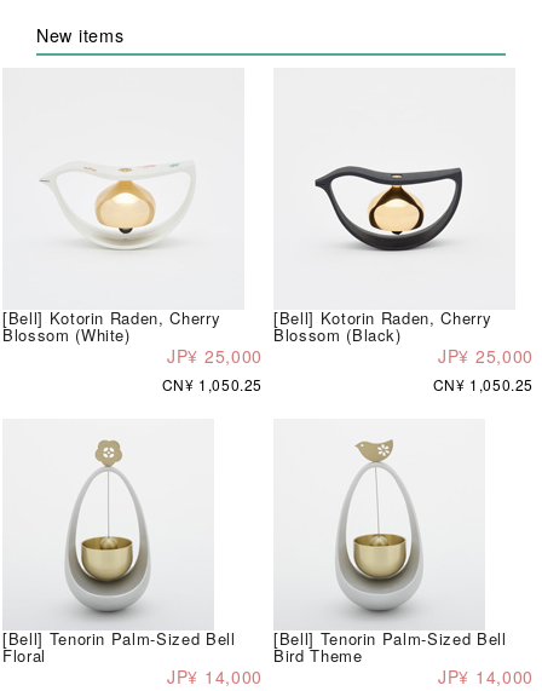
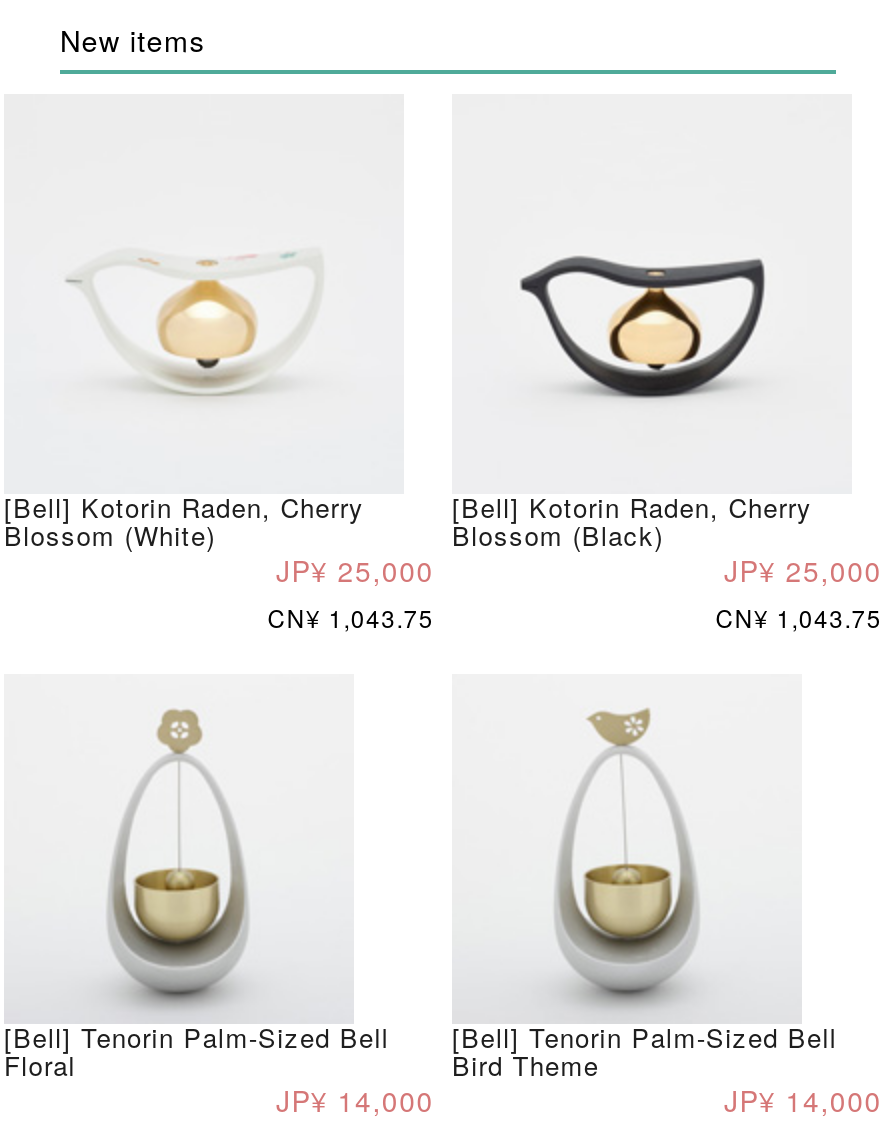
[162,374,263,394] CN¥ 1,050.25 -> [268,599,434,633] CN¥ 1,043.75
[433,374,534,394] CN¥ 1,050.25 -> [716,599,882,633] CN¥ 1,043.75

